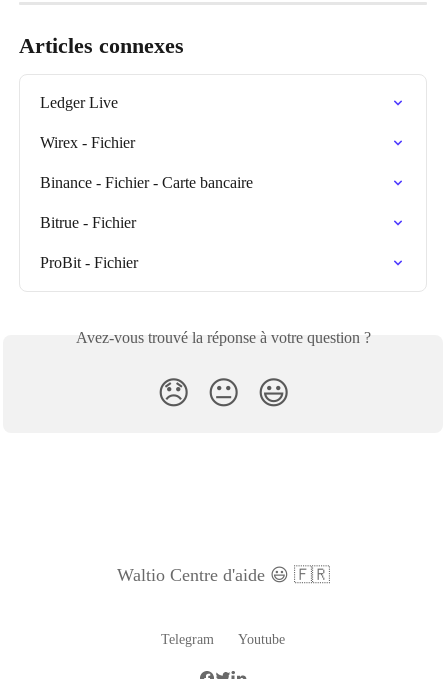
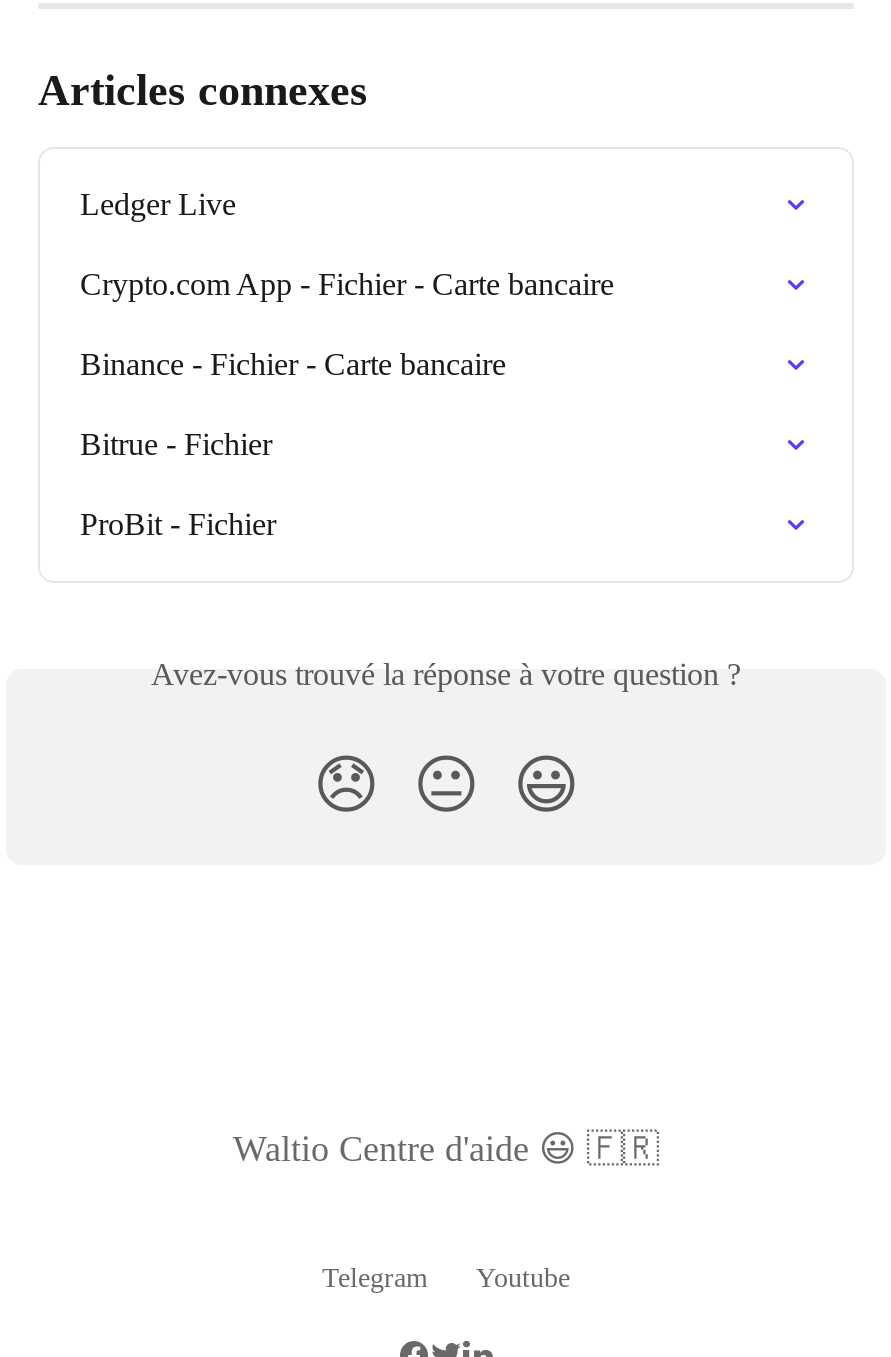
[40,134,135,151] Wirex - Fichier -> [80,268,614,302] Crypto.com App - Fichier - Carte bancaire

